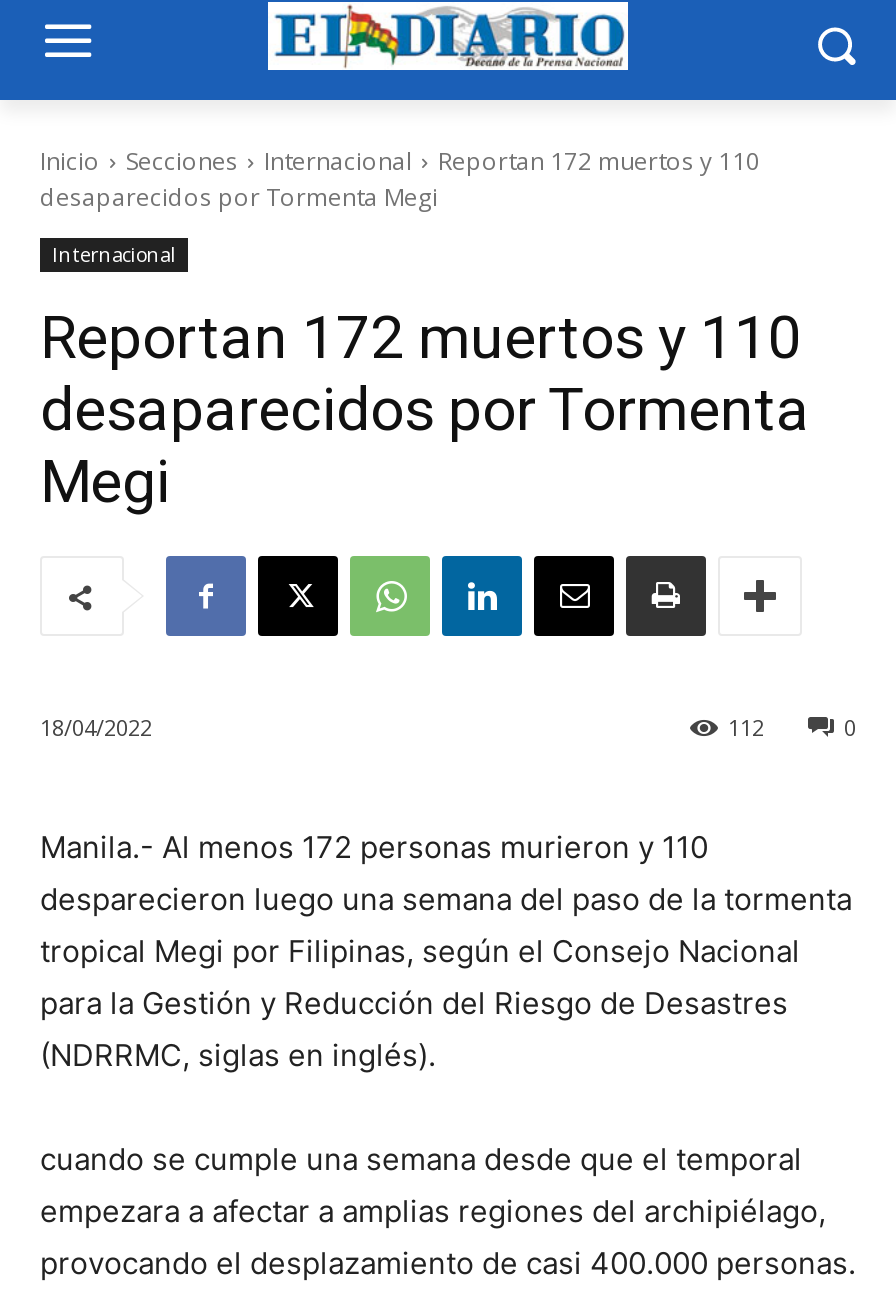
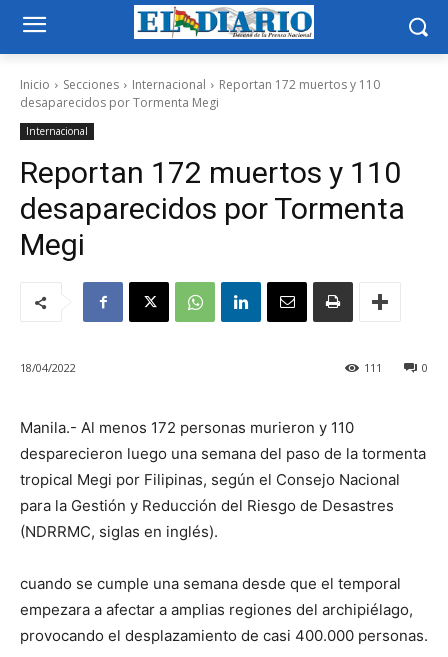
[728,712,764,742] 112 -> [364,360,382,375] 111

